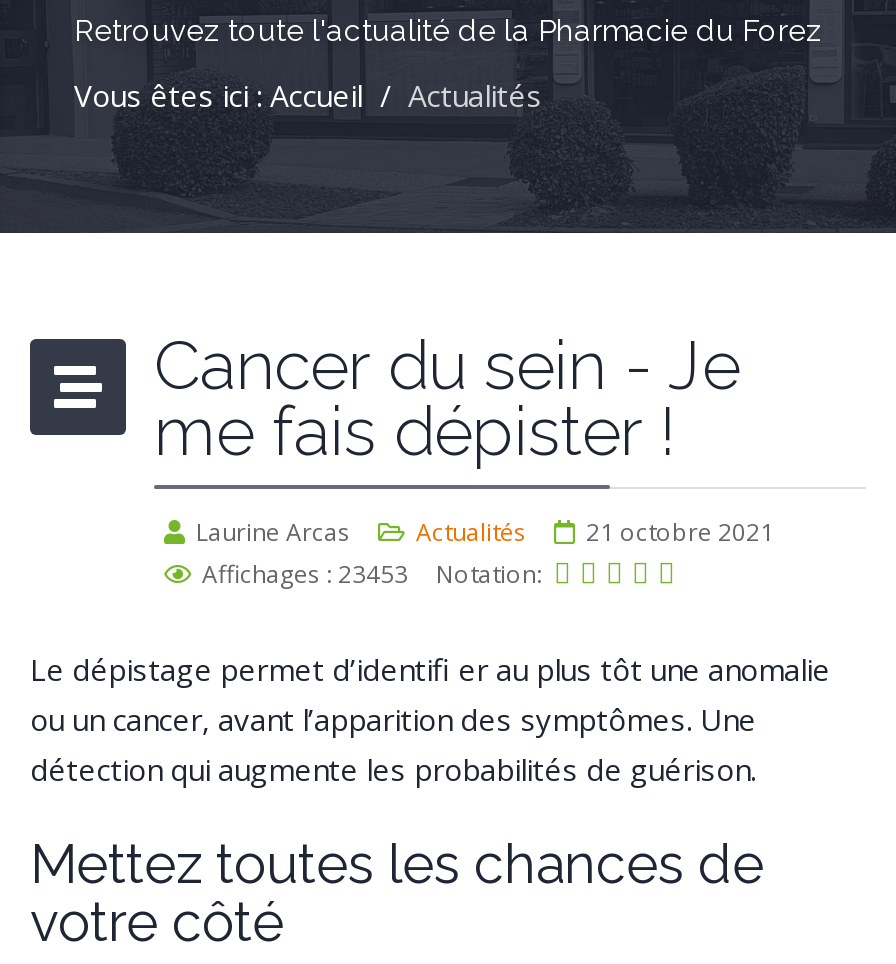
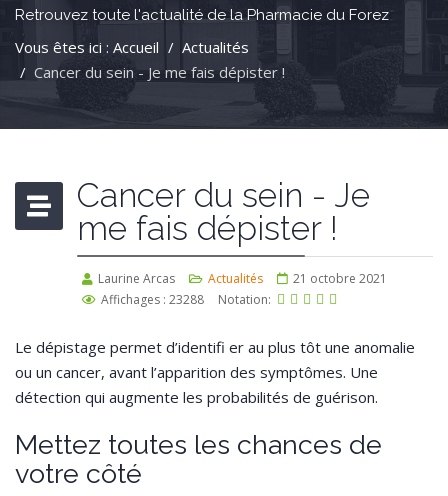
none -> [34,62,285,82] Cancer du sein - Je me fais dépister !
[202,557,548,591] Affichages : 23453 Notation: -> [101,291,274,308] Affichages : 23288 Notation:

